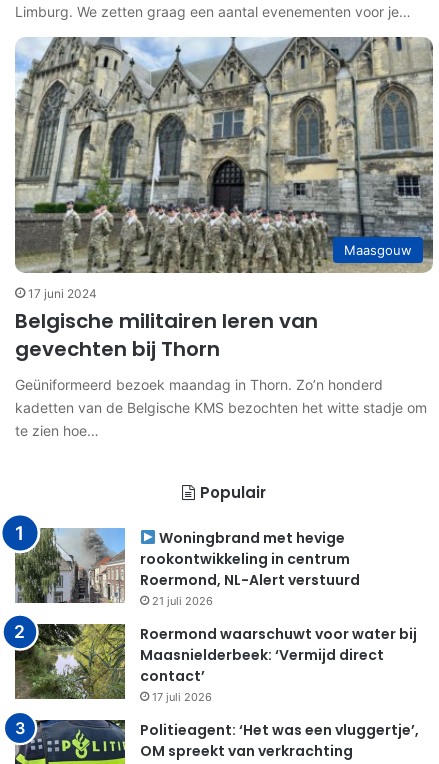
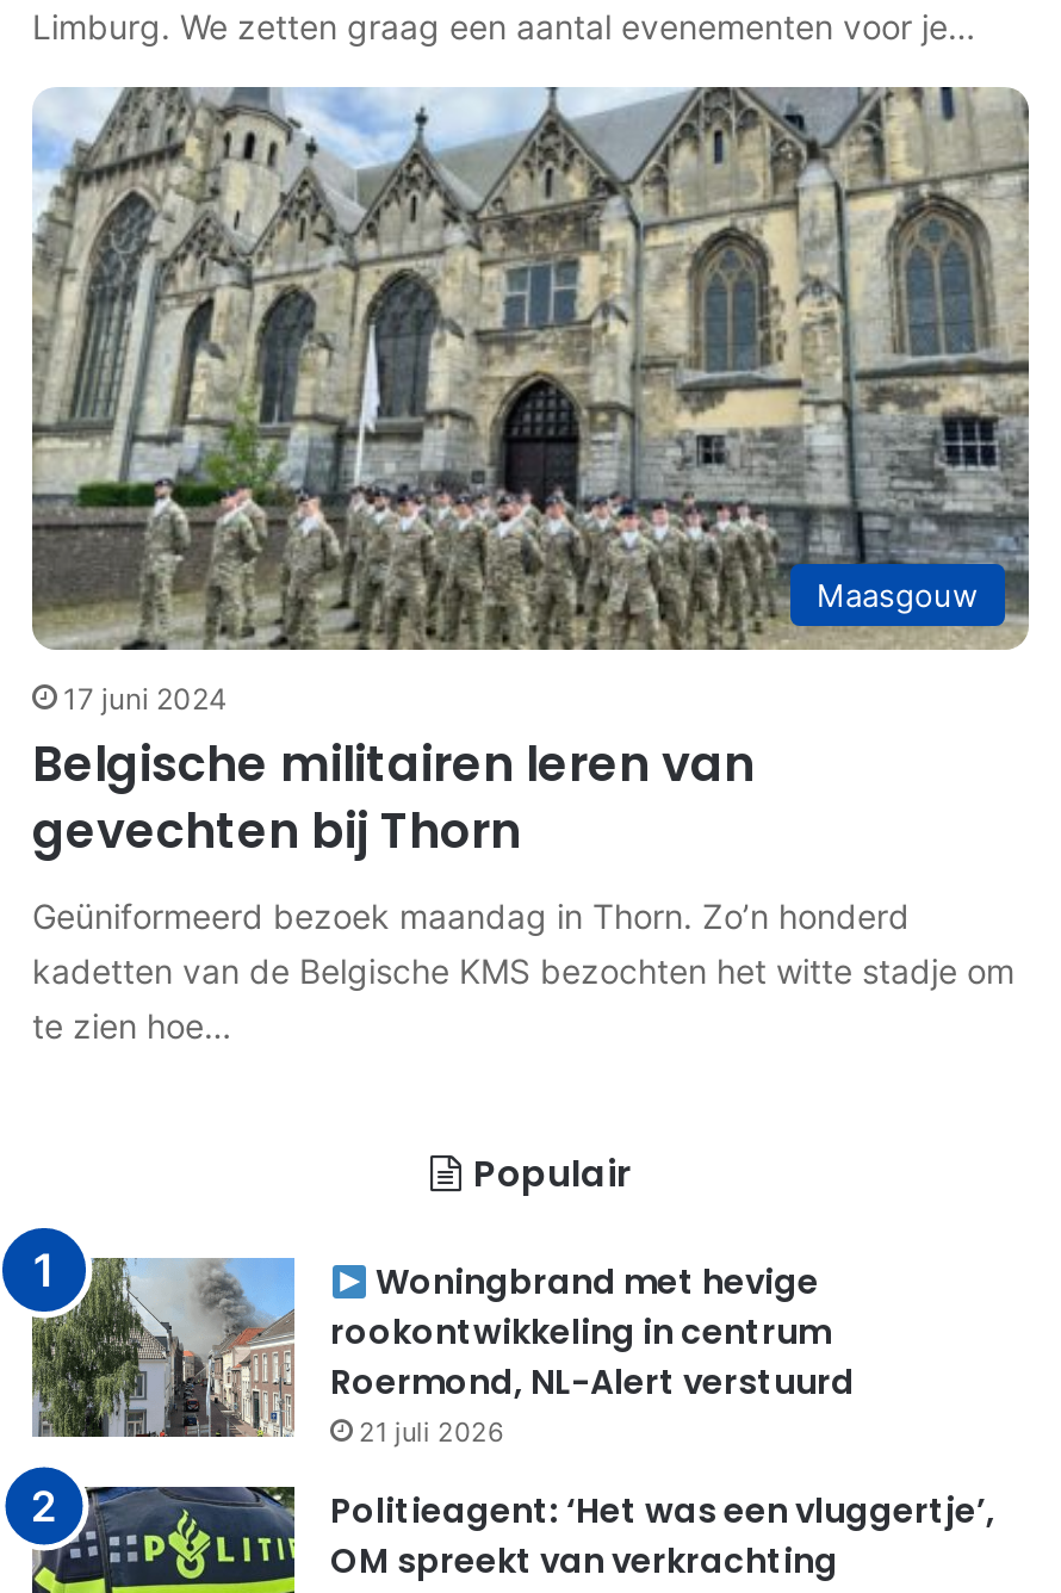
[15,623,417,704] [image] | Roermond waarschuwt voor water bij | Maasnielderbeek: ‘Vermijd direct | contact’ | 17 juli 2026 -> none

